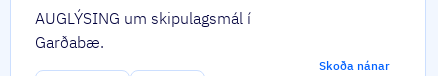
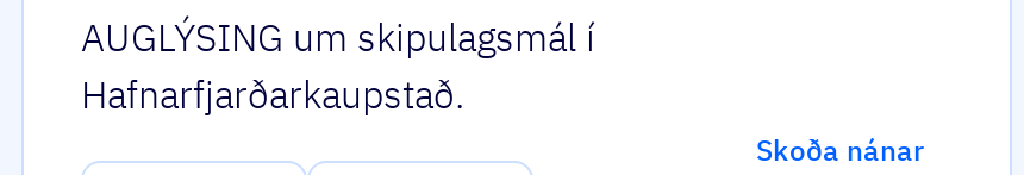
[35,32,104,52] Garðabæ. -> [81,70,464,118] Hafnarfjarðarkaupstað.

